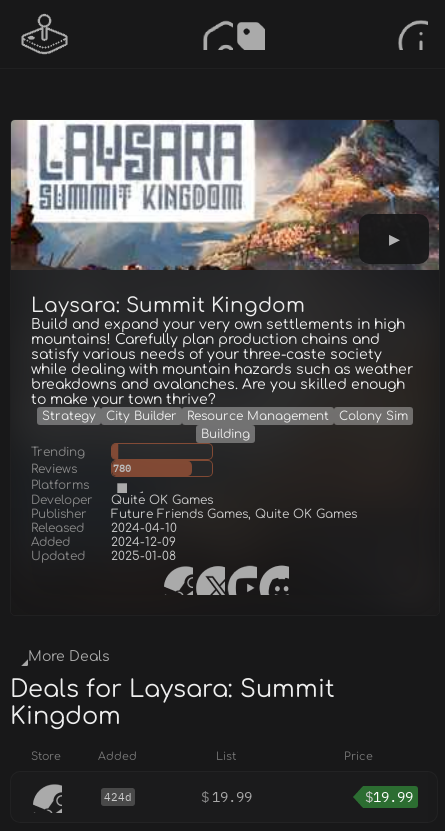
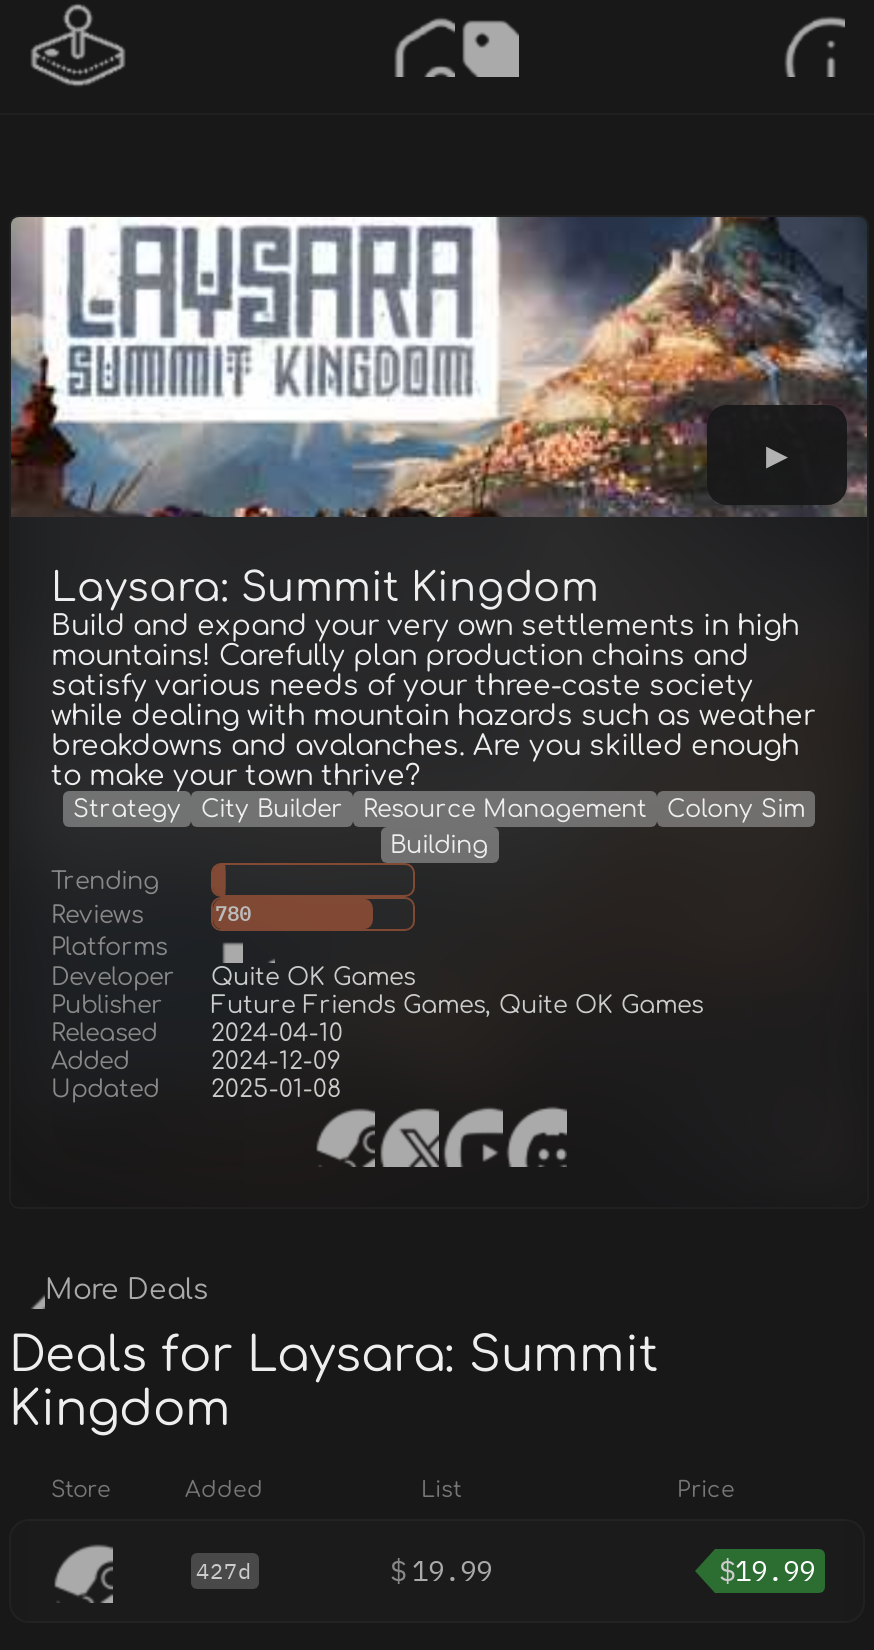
[103,790,131,804] 424d -> [196,1557,252,1585] 427d

